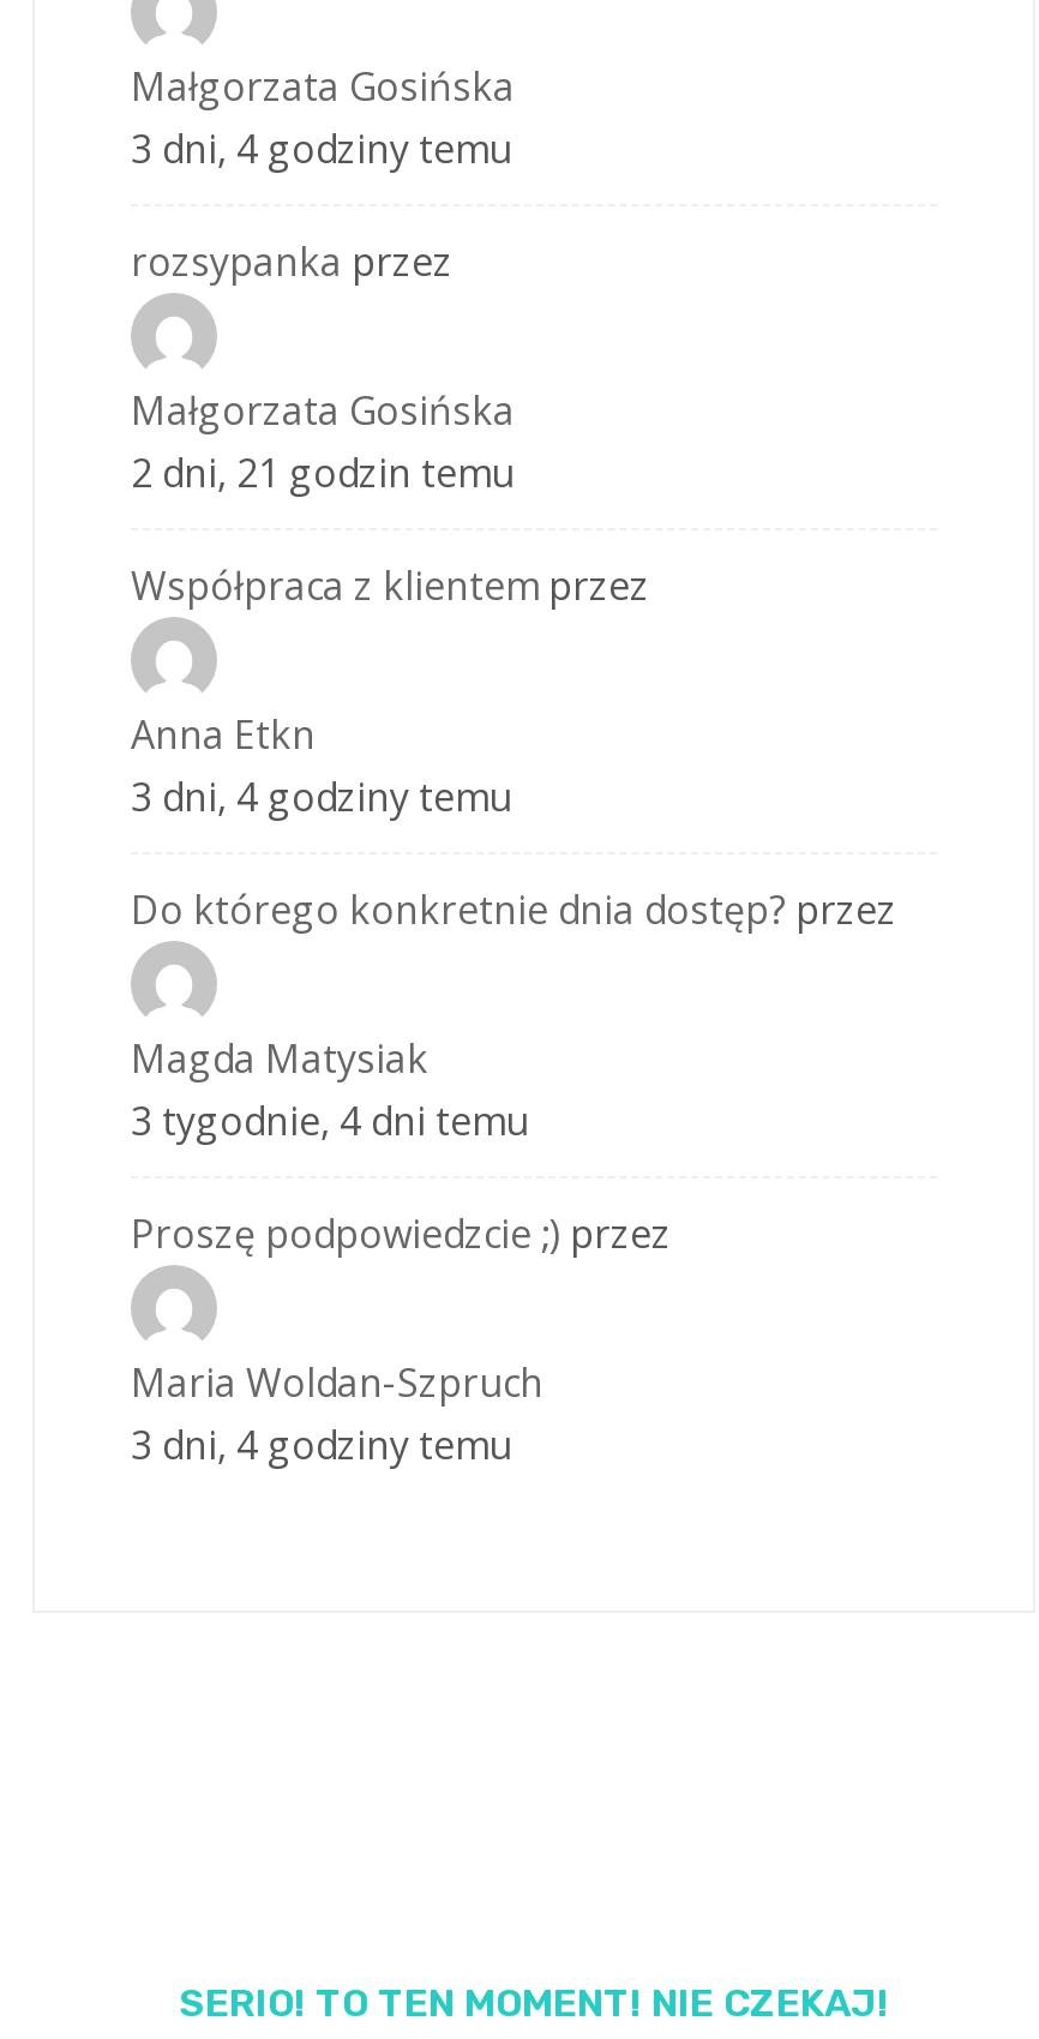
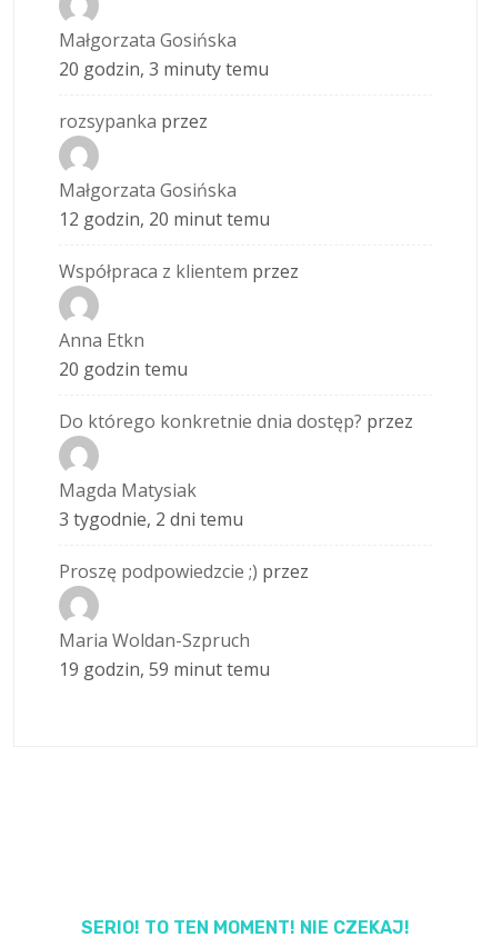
[131,123,512,176] 3 dni, 4 godziny temu -> [59,57,269,81] 20 godzin, 3 minuty temu
[131,447,515,500] 2 dni, 21 godzin temu -> [59,207,270,232] 12 godzin, 20 minut temu
[131,771,512,824] 3 dni, 4 godziny temu -> [59,357,188,382] 20 godzin temu
[131,1095,529,1148] 3 tygodnie, 4 dni temu -> [59,507,243,532] 3 tygodnie, 2 dni temu
[131,1419,512,1472] 3 dni, 4 godziny temu -> [59,657,270,682] 19 godzin, 59 minut temu

